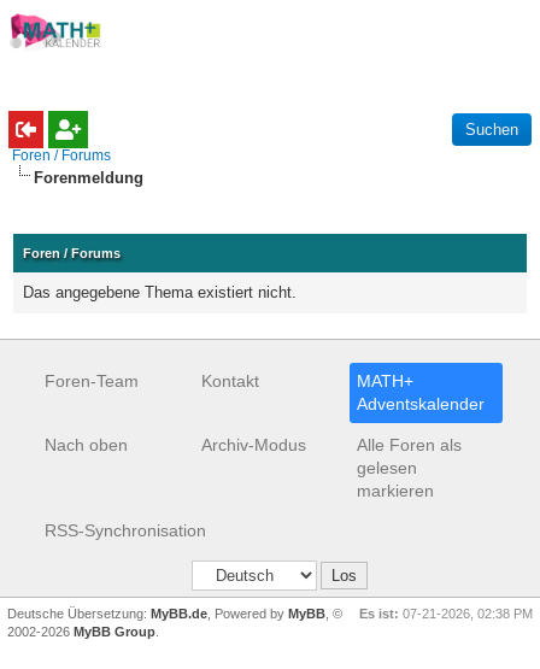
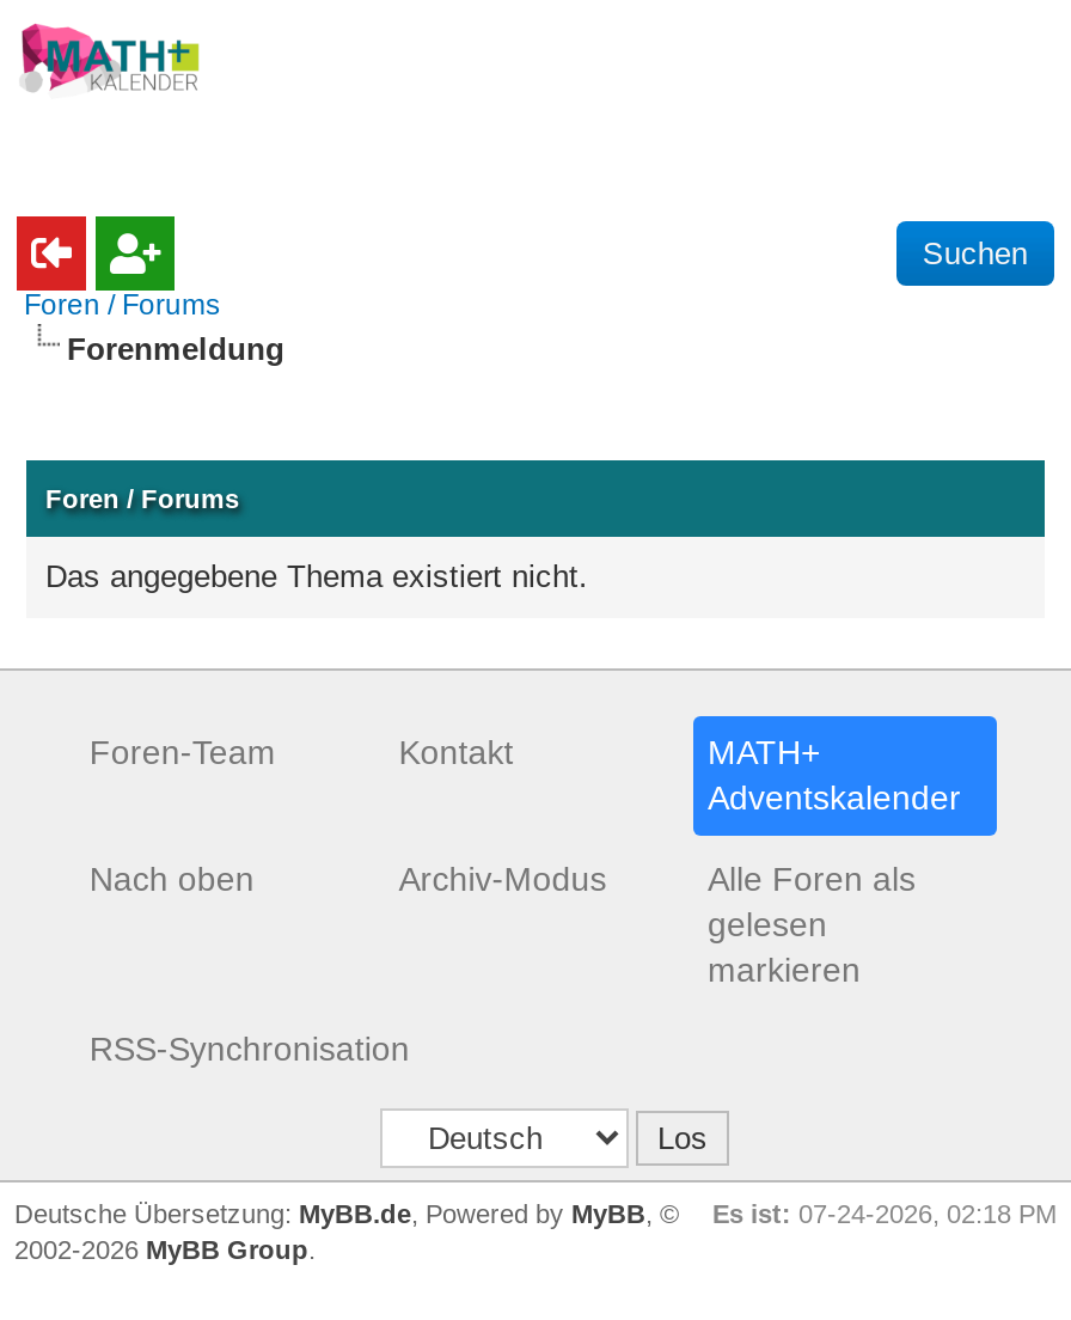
[7,606,533,621] Deutsche Übersetzung: MyBB.de, Powered by MyBB, © Es ist: 07-21-2026, 02:38 PM -> [14,1199,1057,1227] Deutsche Übersetzung: MyBB.de, Powered by MyBB, © Es ist: 07-24-2026, 02:18 PM

